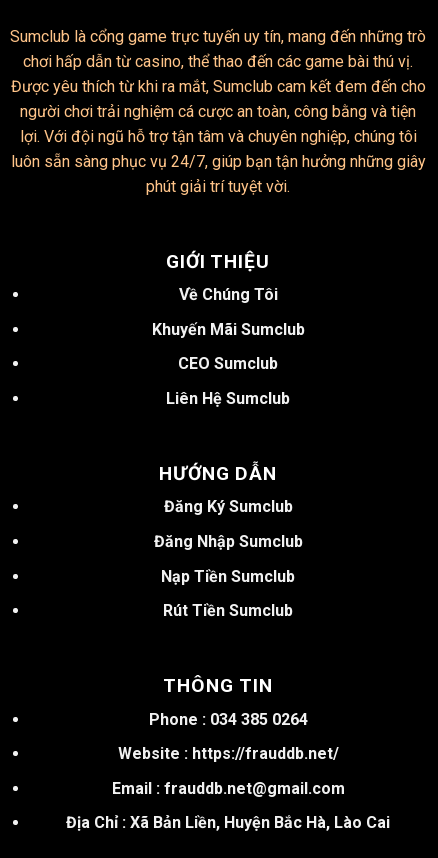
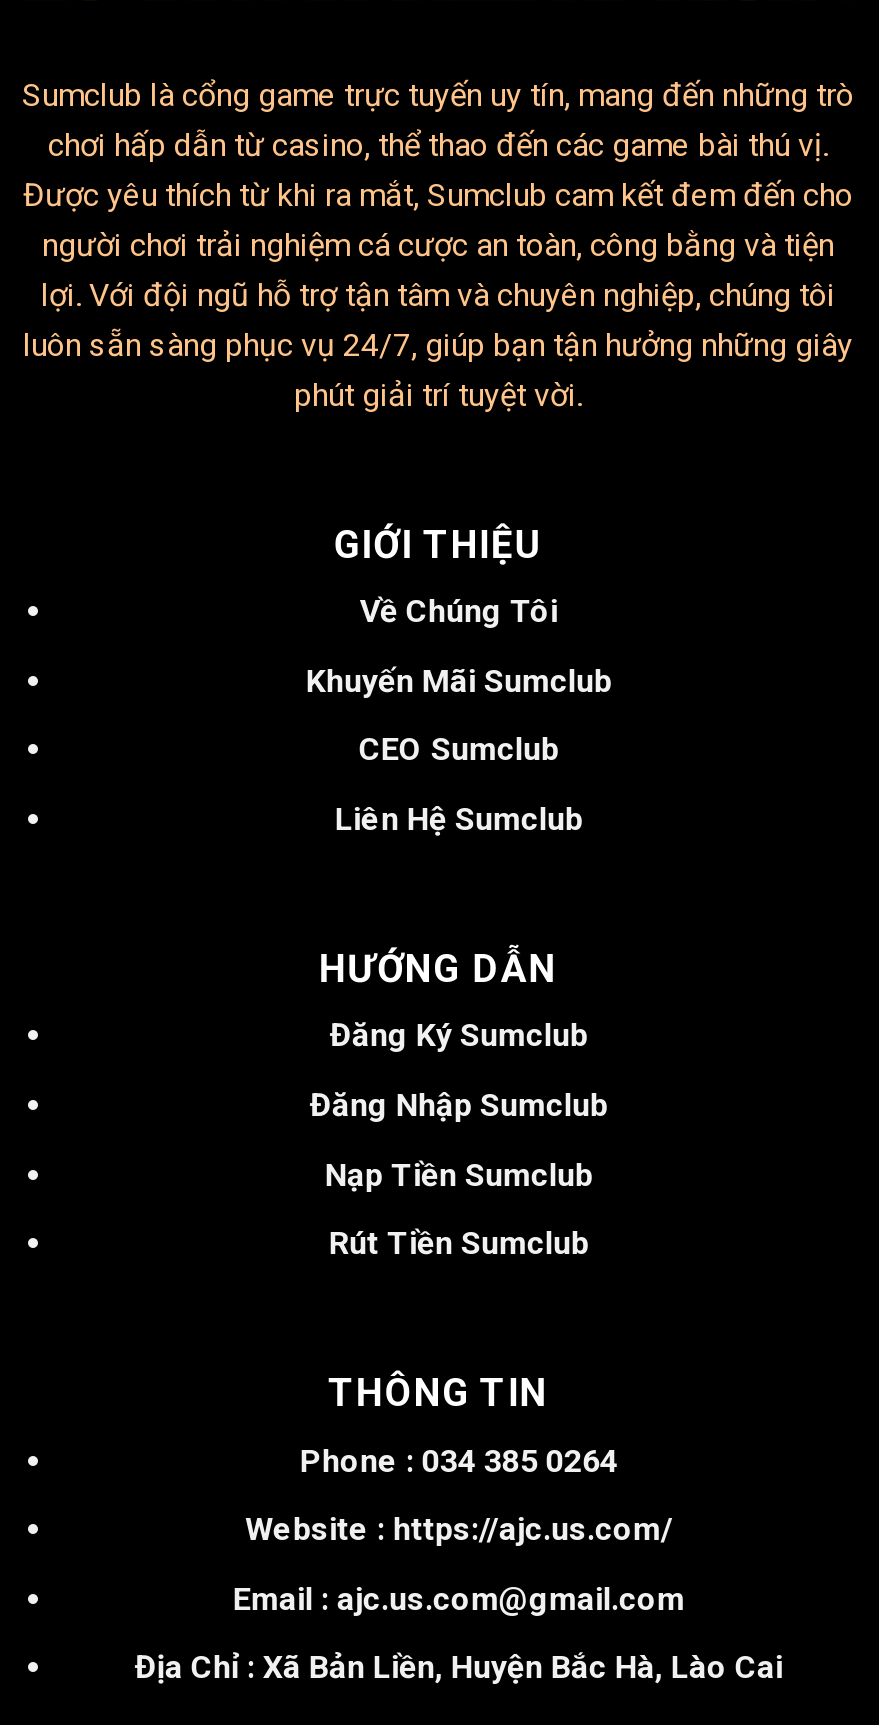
[118,744,339,763] Website : https://frauddb.net/ -> [245,1510,673,1548] Website : https://ajc.us.com/
[112,779,345,798] Email : frauddb.net@gmail.com -> [233,1579,685,1617] Email : ajc.us.com@gmail.com

